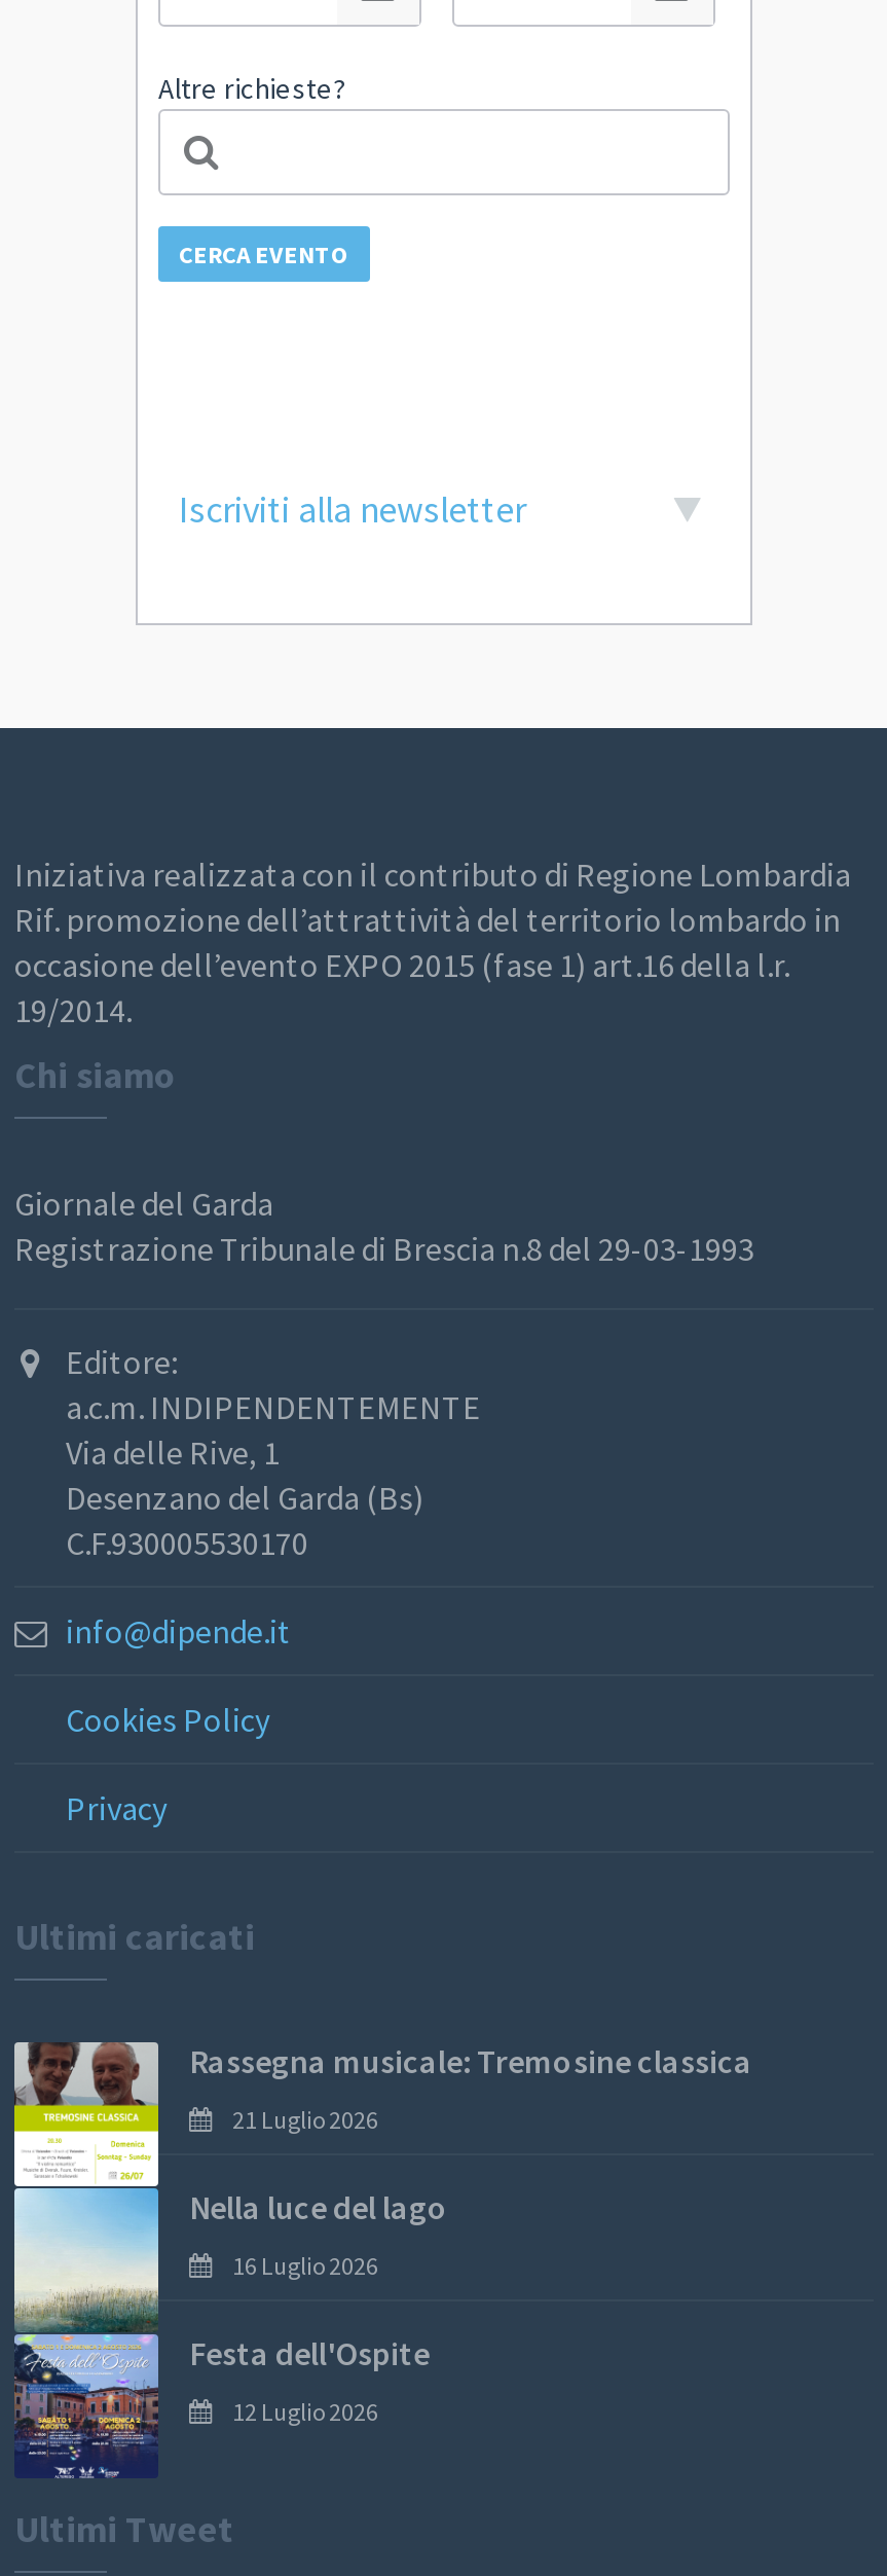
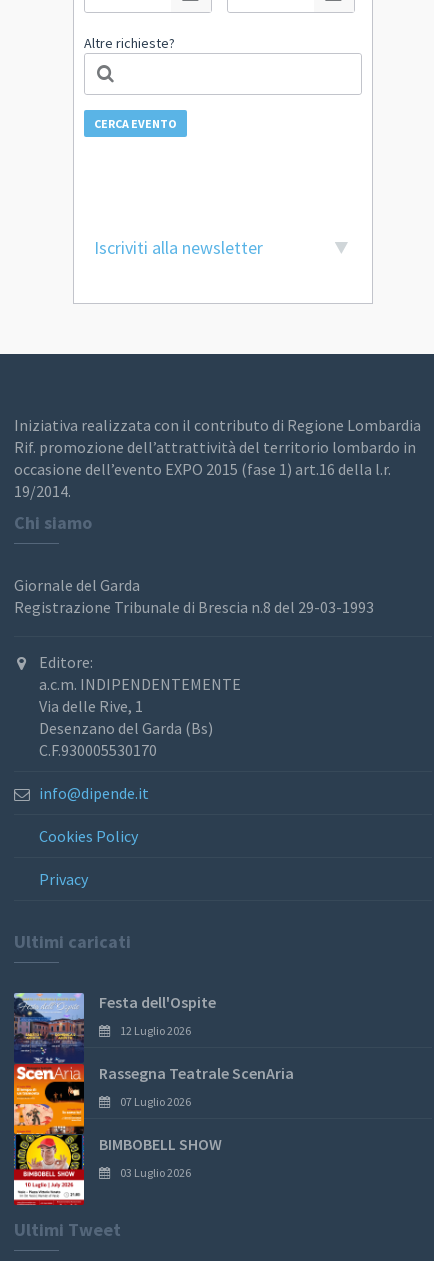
[12,2042,160,2330] [image] -> [13,1063,85,1206] [image]
[189,2040,752,2281] Rassegna musicale: Tremosine classica | 21 Luglio 2026 | Nella luce del lago | 16 Luglio 2026 -> none
moved [189,2332,430,2427] -> [99,992,216,1038]: Festa dell'Ospite | 12 Luglio 2026
none -> [99,1063,294,1180] Rassegna Teatrale ScenAria | 07 Luglio 2026 | BIMBOBELL SHOW | 03 Luglio 2026

